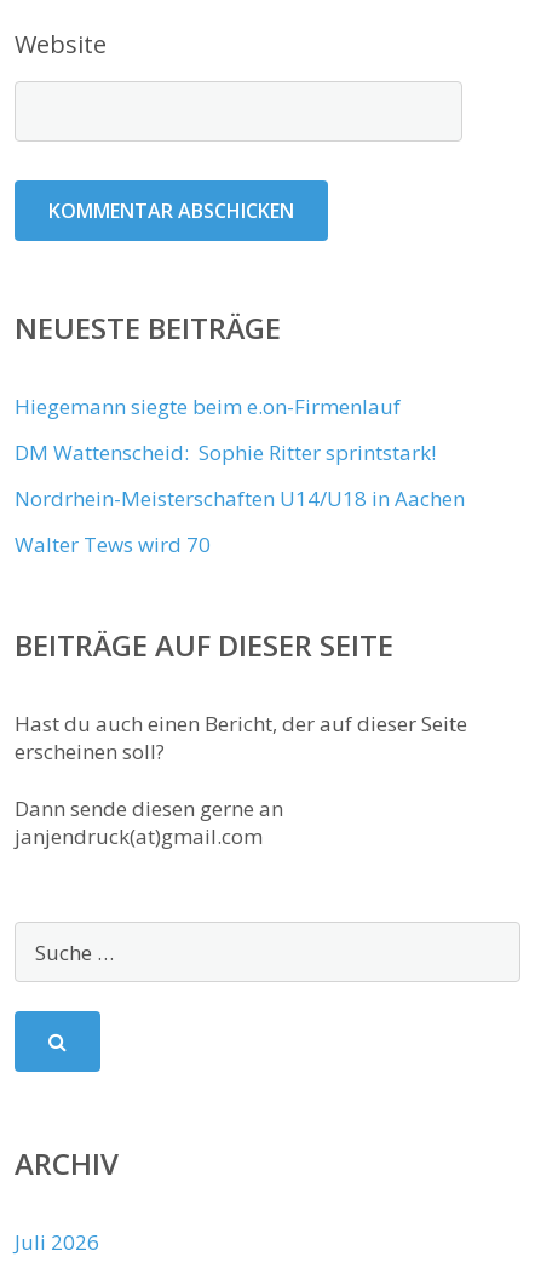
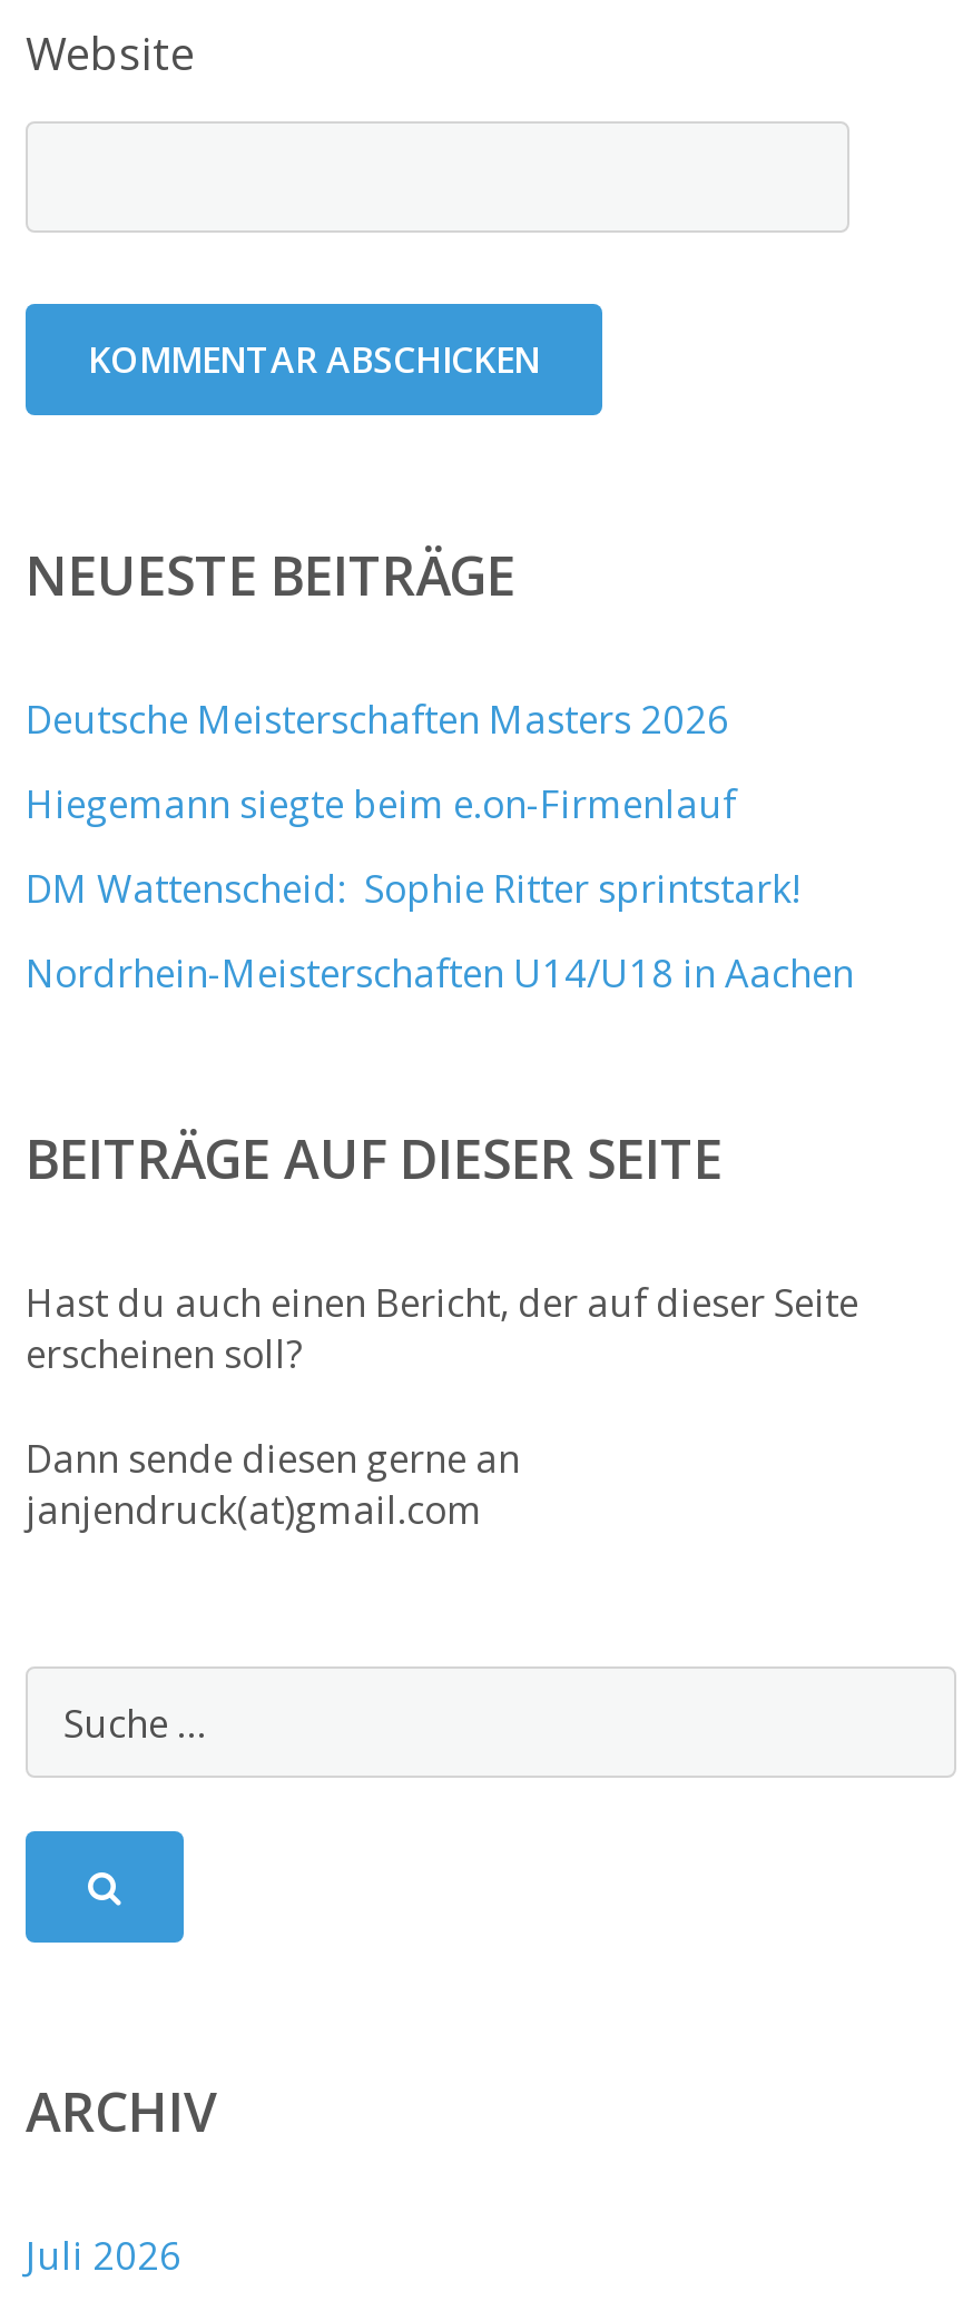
none -> [26,694,729,745] Deutsche Meisterschaften Masters 2026
moved [15,392,465,512] -> [26,778,854,999]: Hiegemann siegte beim e.on-Firmenlauf | DM Wattenscheid: Sophie Ritter sprintstark! | Nordrhein-Meisterschaften U14/U18 in Aachen
[15,530,211,558] Walter Tews wird 70 -> none

